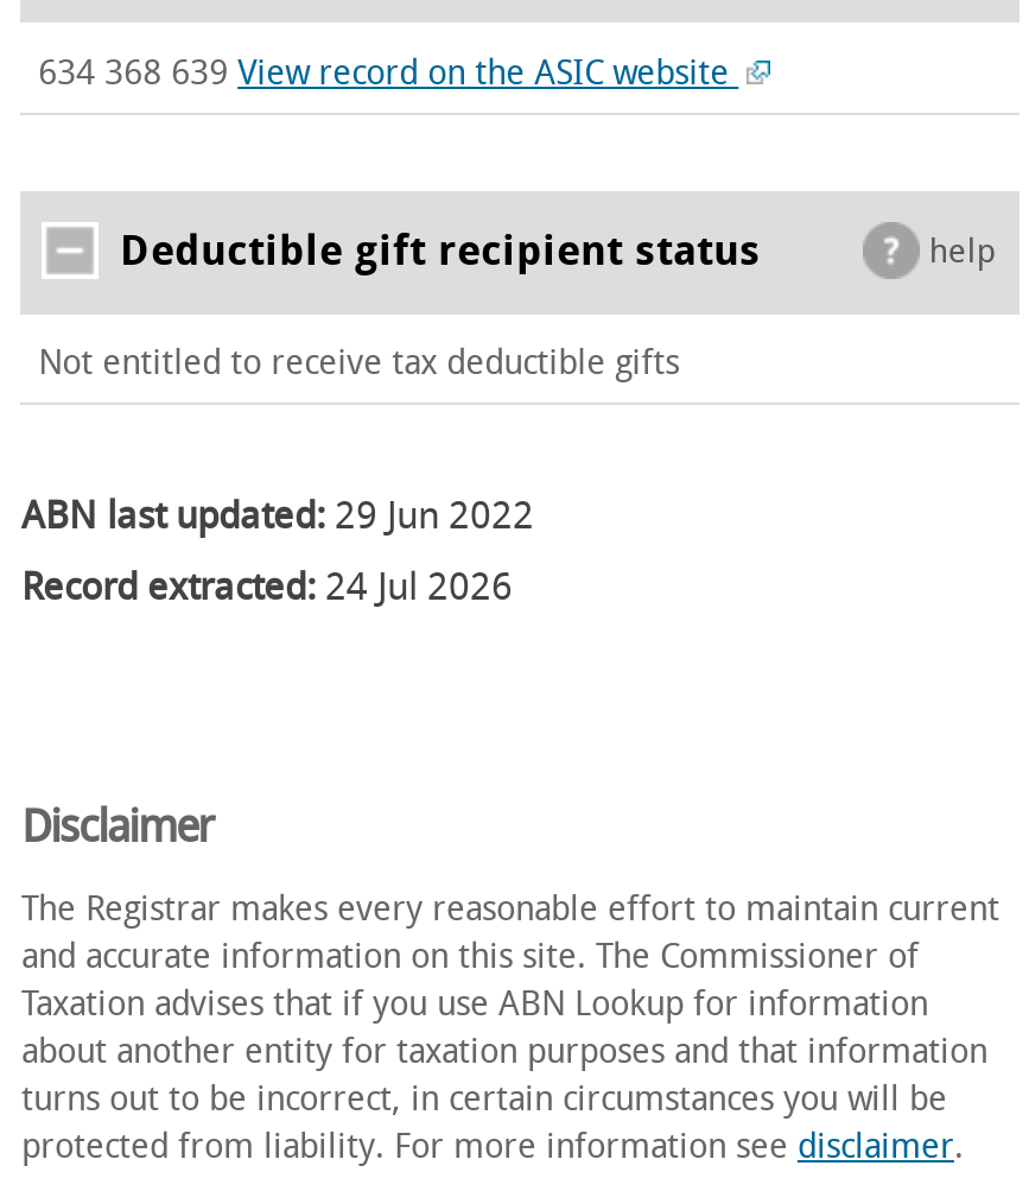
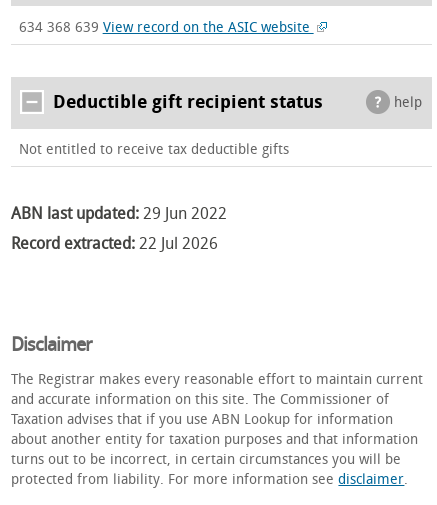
[21,565,512,610] Record extracted: 24 Jul 2026 -> [11,234,218,253] Record extracted: 22 Jul 2026

